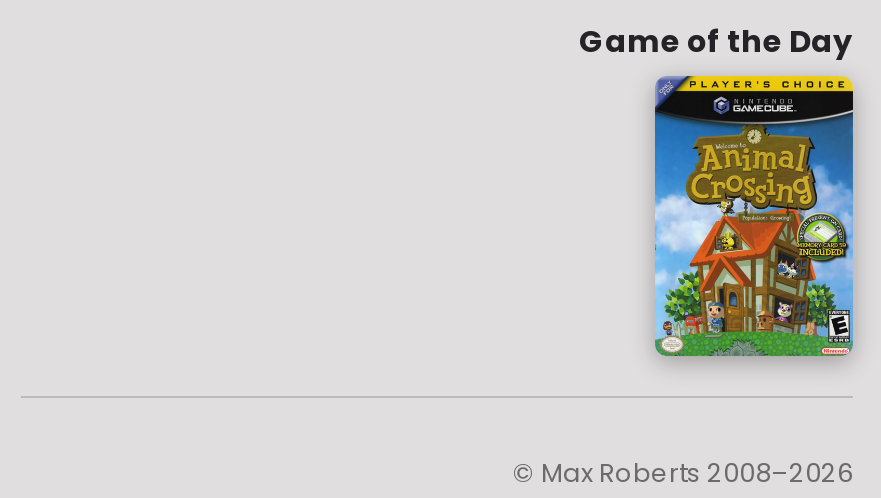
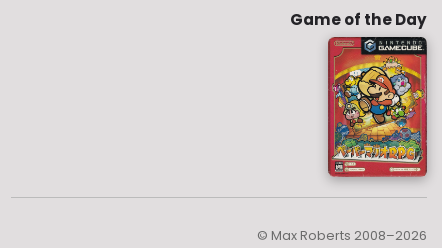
[653,74,855,358] [image] -> [327,36,428,178] [image]

